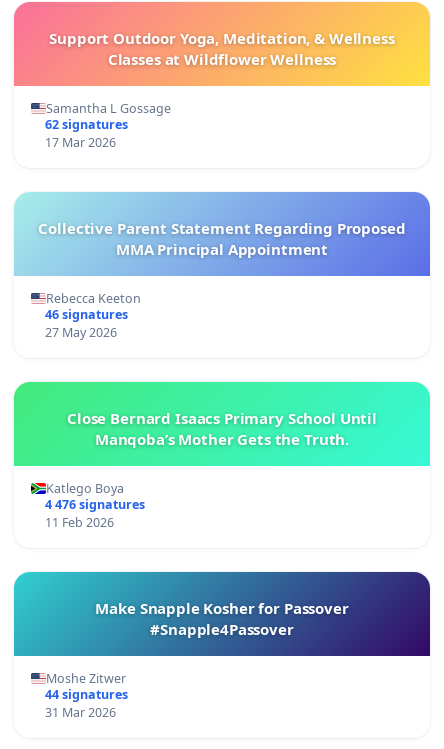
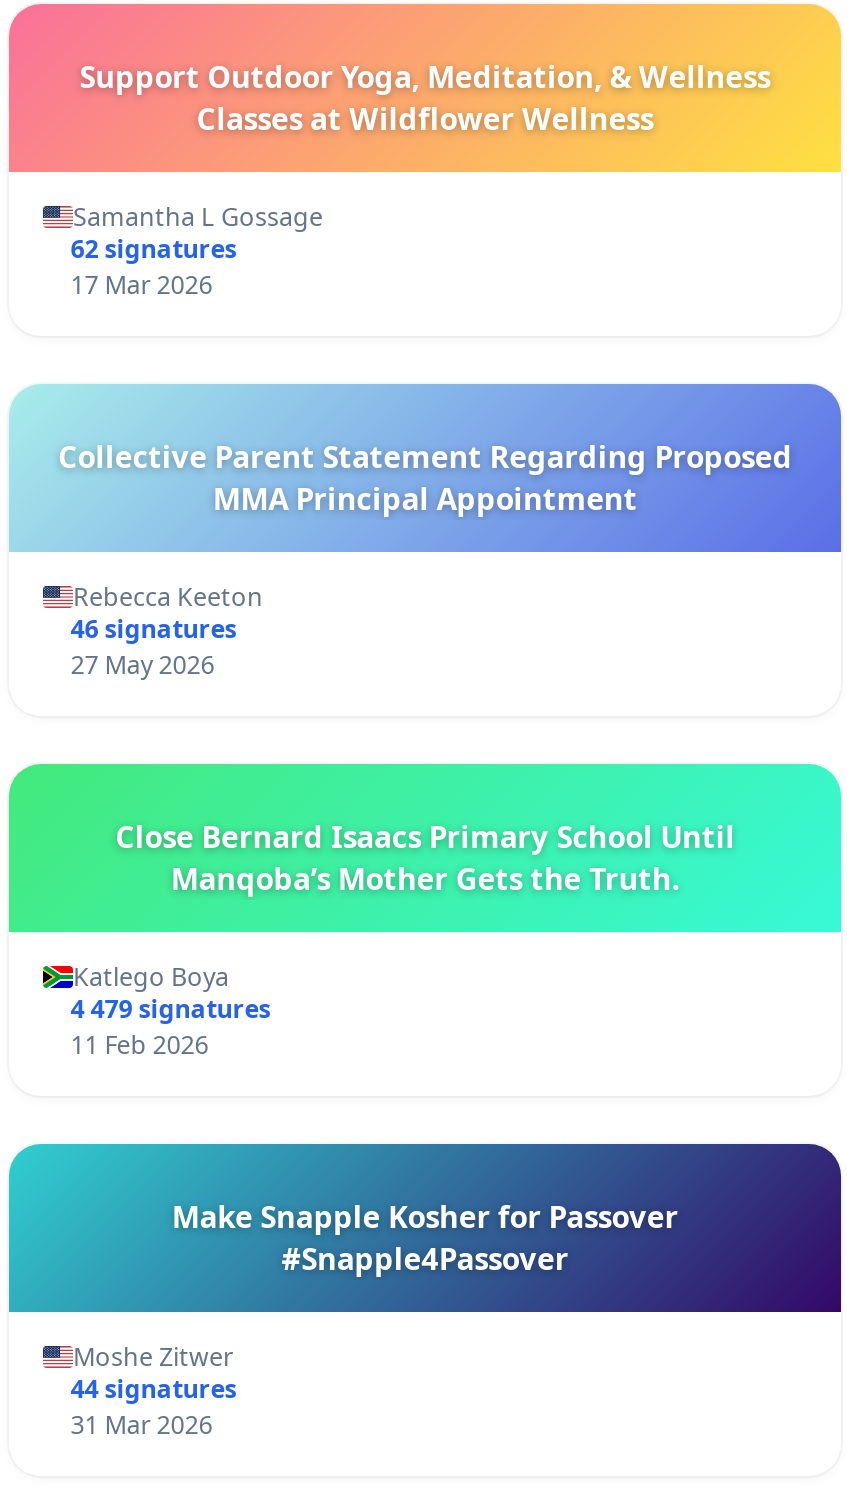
[45,495,145,512] 4 476 signatures -> [71,991,271,1025] 4 479 signatures

